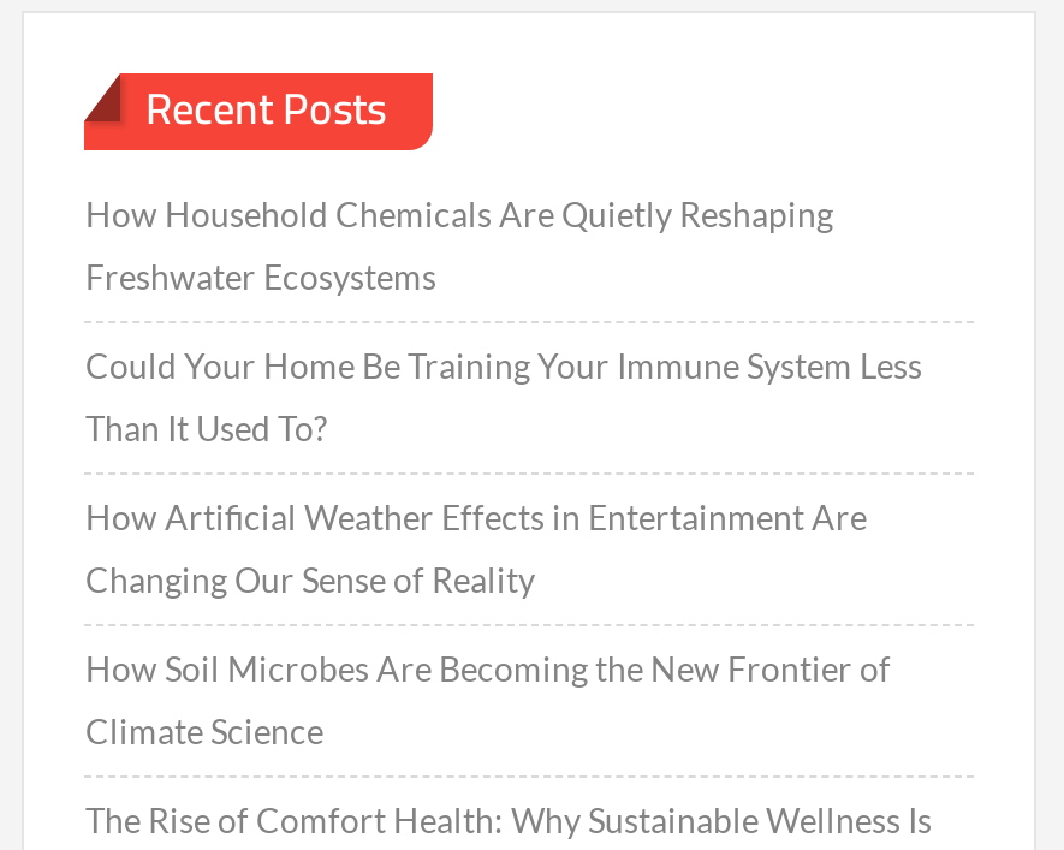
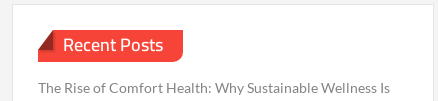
[85,193,922,751] How Household Chemicals Are Quietly Reshaping | Freshwater Ecosystems | Could Your Home Be Training Your Immune System Less | Than It Used To? | How Artificial Weather Effects in Entertainment Are | Changing Our Sense of Reality | How Soil Microbes Are Becoming the New Frontier of | Climate Science -> none

